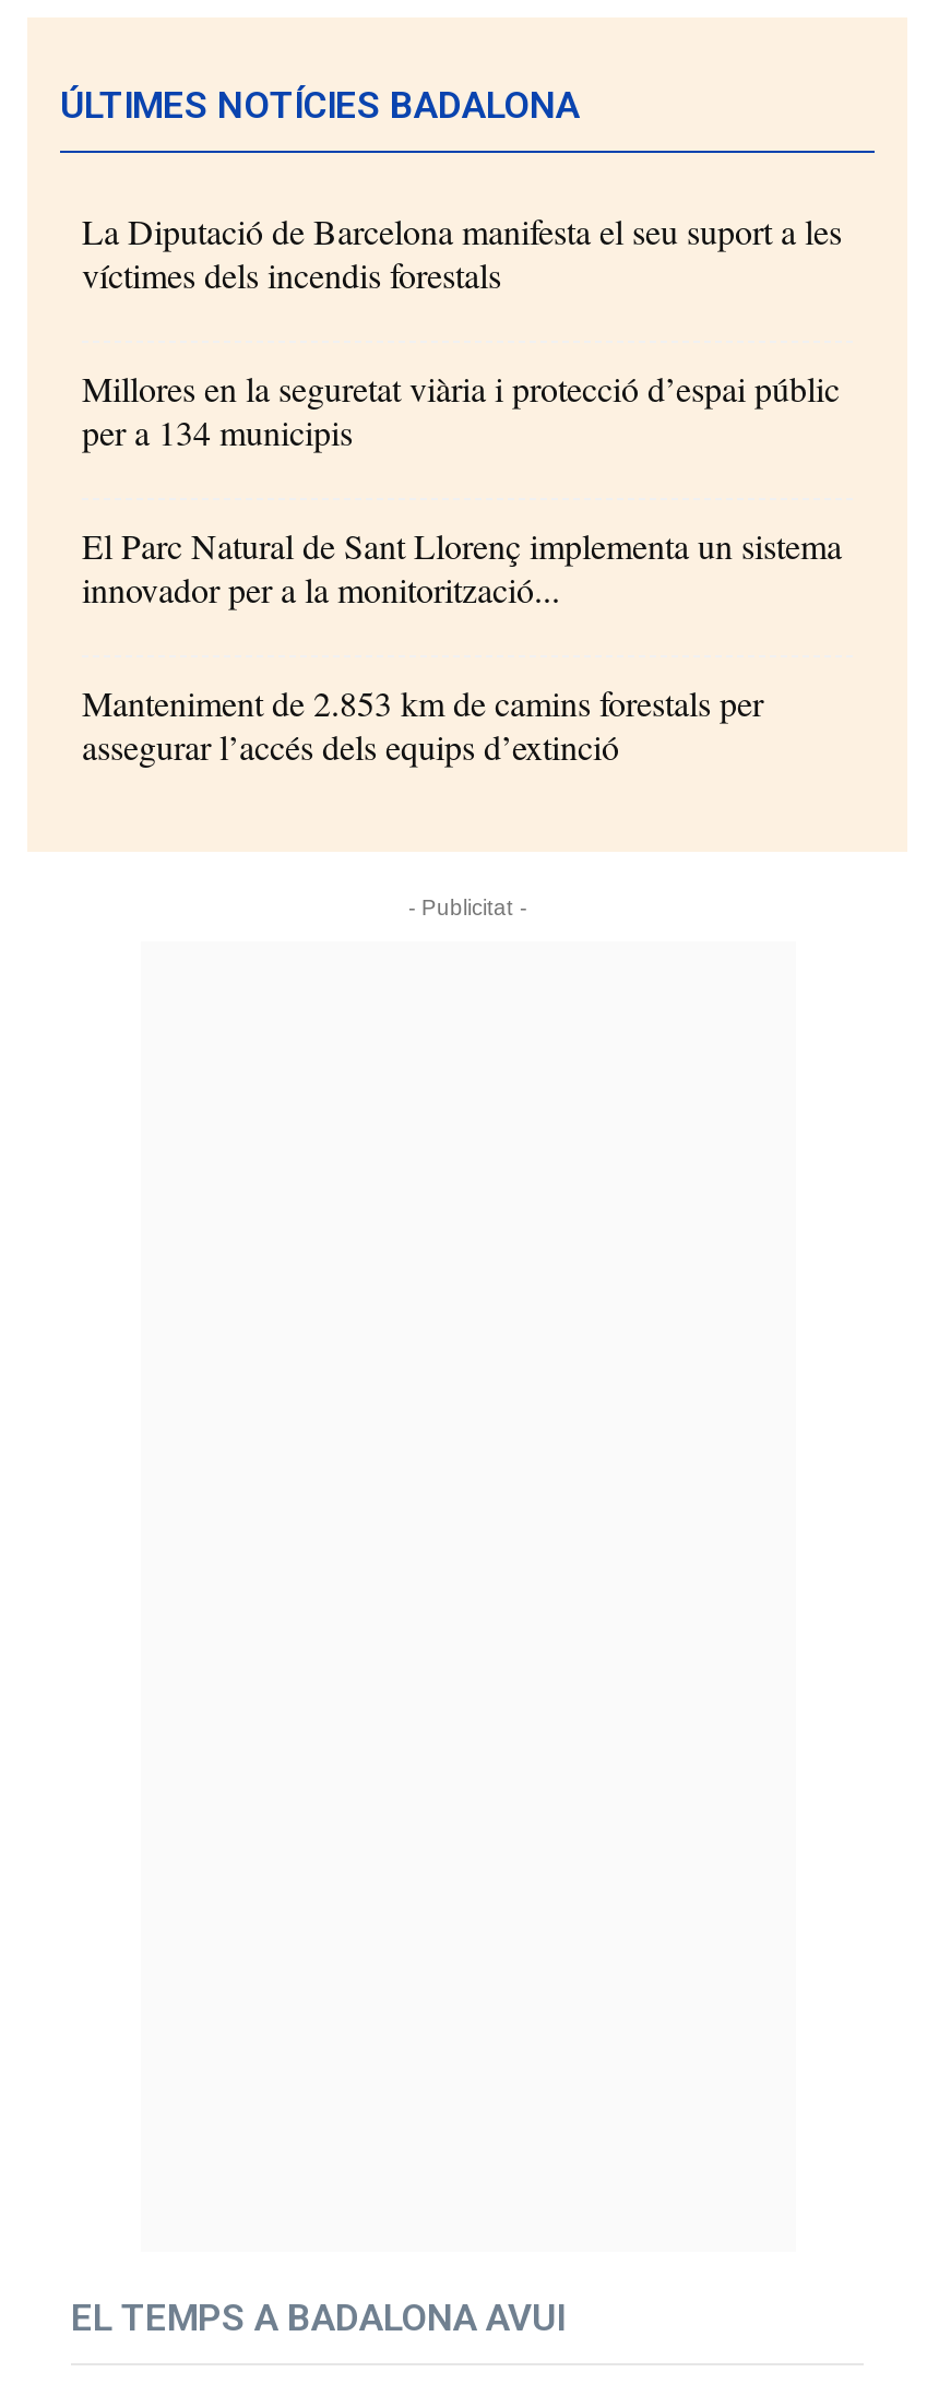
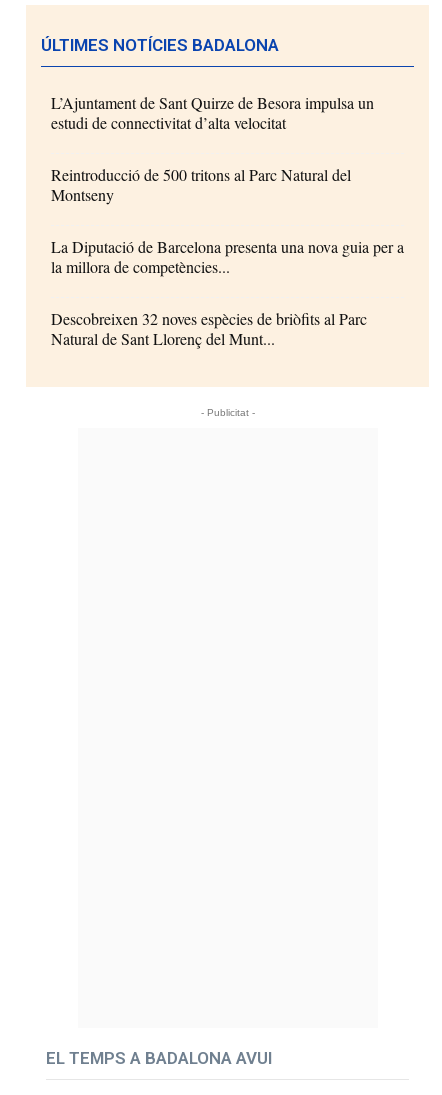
[82,207,842,296] La Diputació de Barcelona manifesta el seu suport a les | víctimes dels incendis forestals -> [51,92,374,133] L’Ajuntament de Sant Quirze de Besora impulsa un | estudi de connectivitat d’alta velocitat
[82,364,840,453] Millores en la seguretat viària i protecció d’espai públic | per a 134 municipis -> [51,164,351,205] Reintroducció de 500 tritons al Parc Natural del | Montseny
[82,521,842,611] El Parc Natural de Sant Llorenç implementa un sistema | innovador per a la monitorització... -> [51,236,404,277] La Diputació de Barcelona presenta una nova guia per a | la millora de competències...
[82,678,763,768] Manteniment de 2.853 km de camins forestals per | assegurar l’accés dels equips d’extinció -> [51,308,367,349] Descobreixen 32 noves espècies de briòfits al Parc | Natural de Sant Llorenç del Munt...

